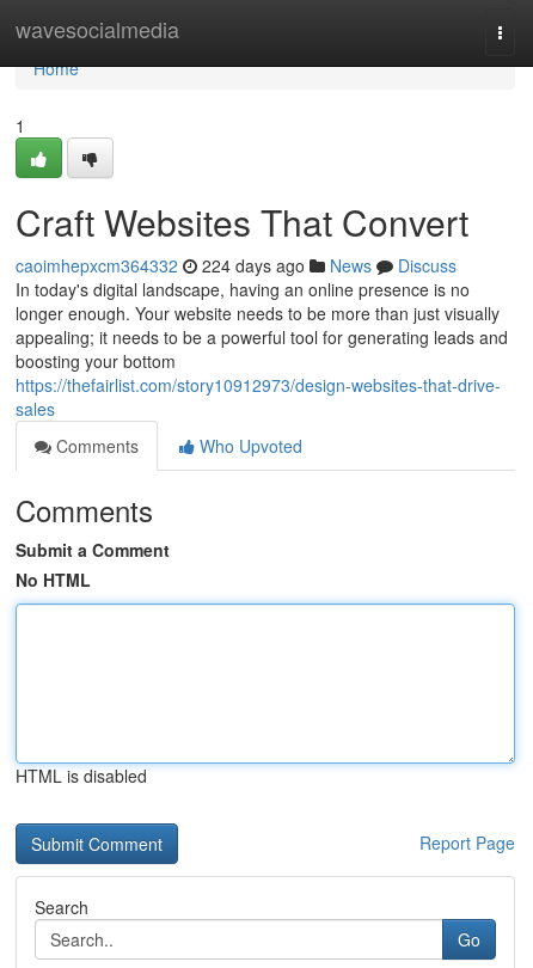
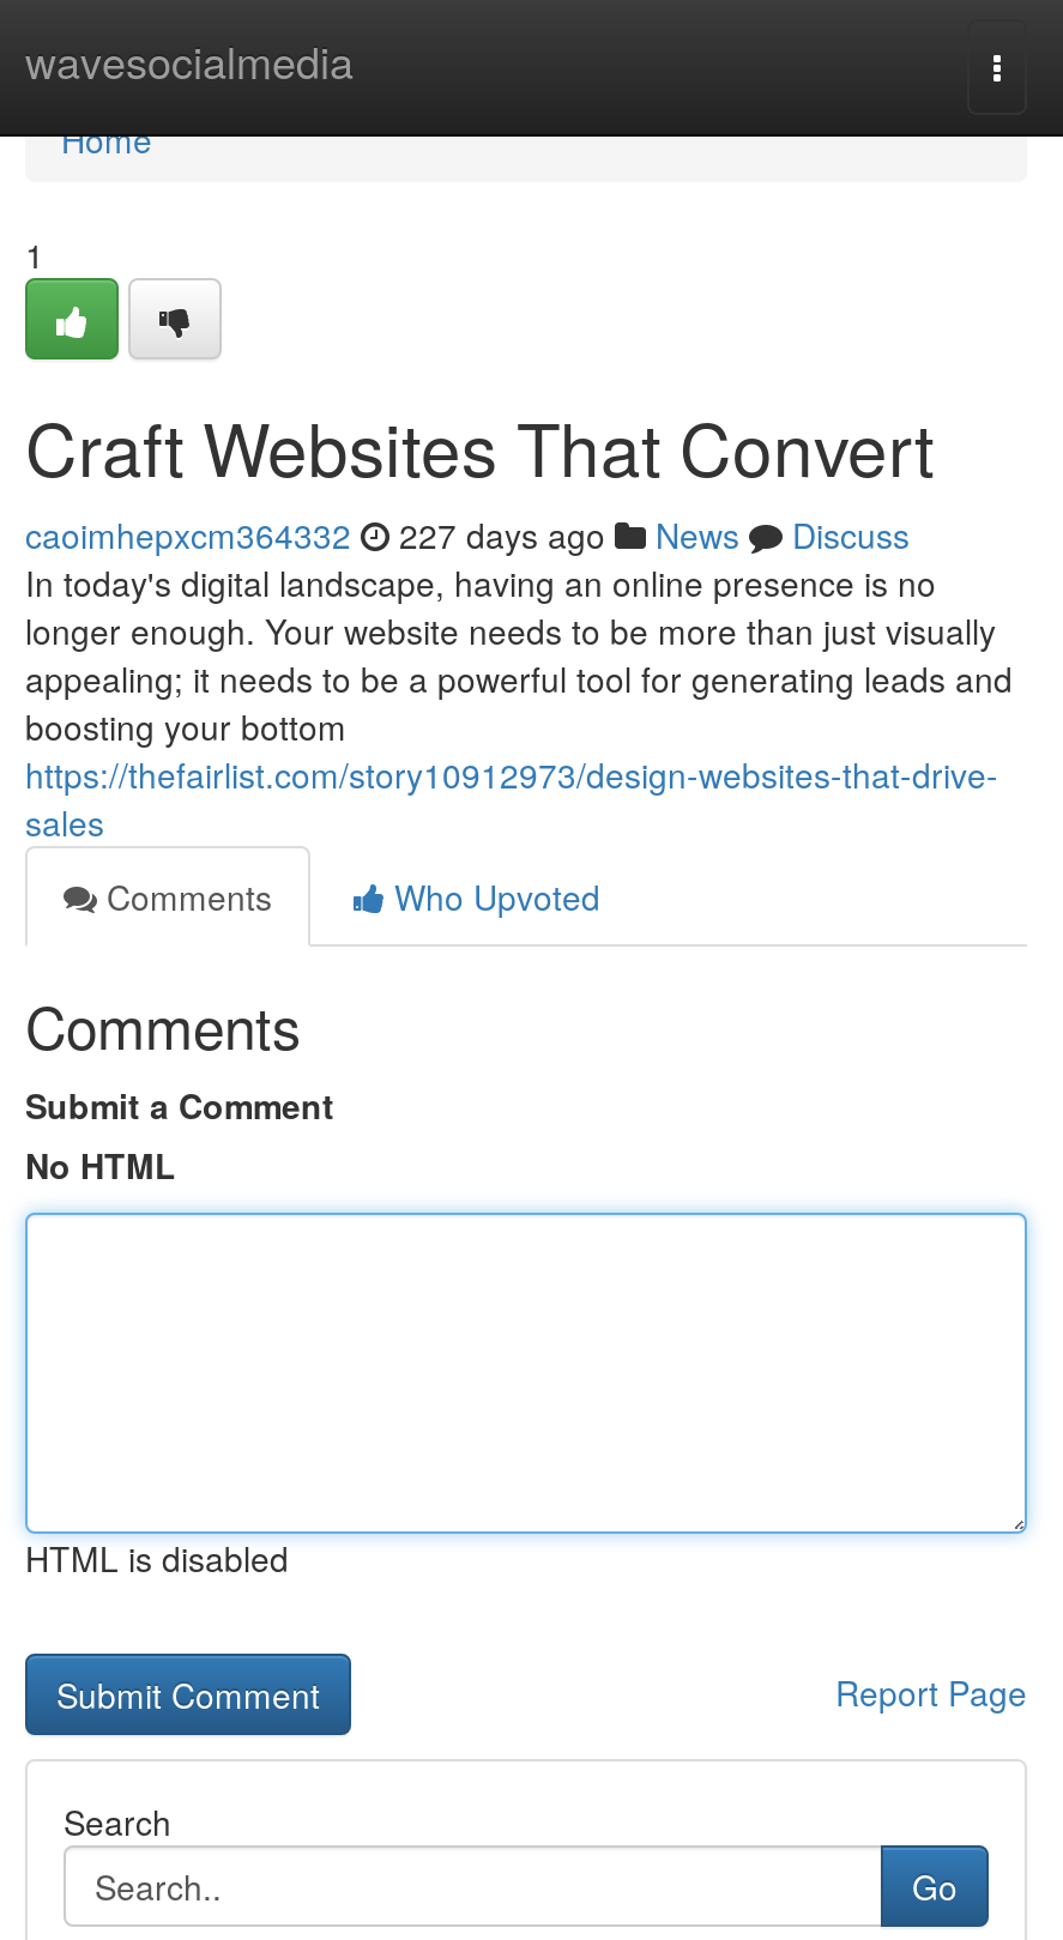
[16,253,457,277] caoimhepxcm364332 224 days ago News Discuss -> [25,510,910,558] caoimhepxcm364332 227 days ago News Discuss

